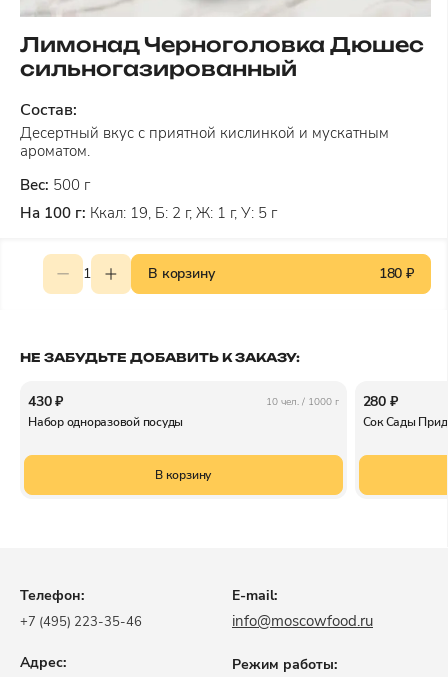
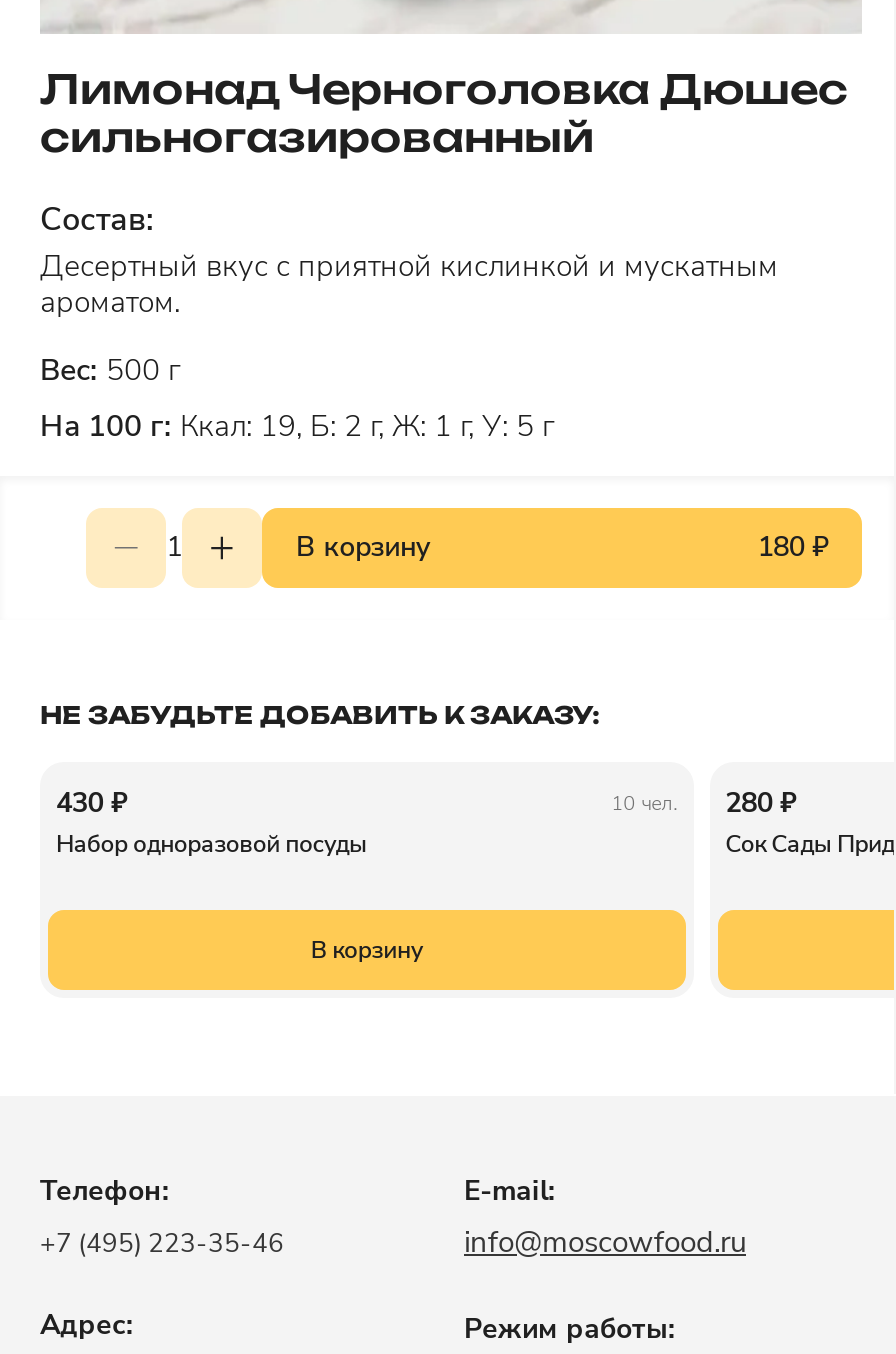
[266,392,398,411] 10 чел. / 1000 г 280 ₽ -> [611,784,796,822] 10 чел. 280 ₽

